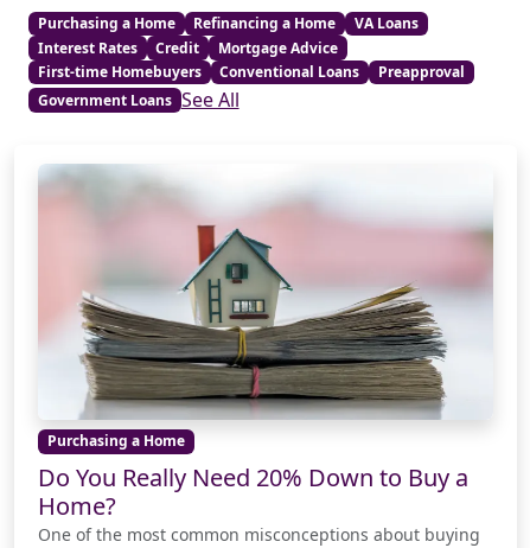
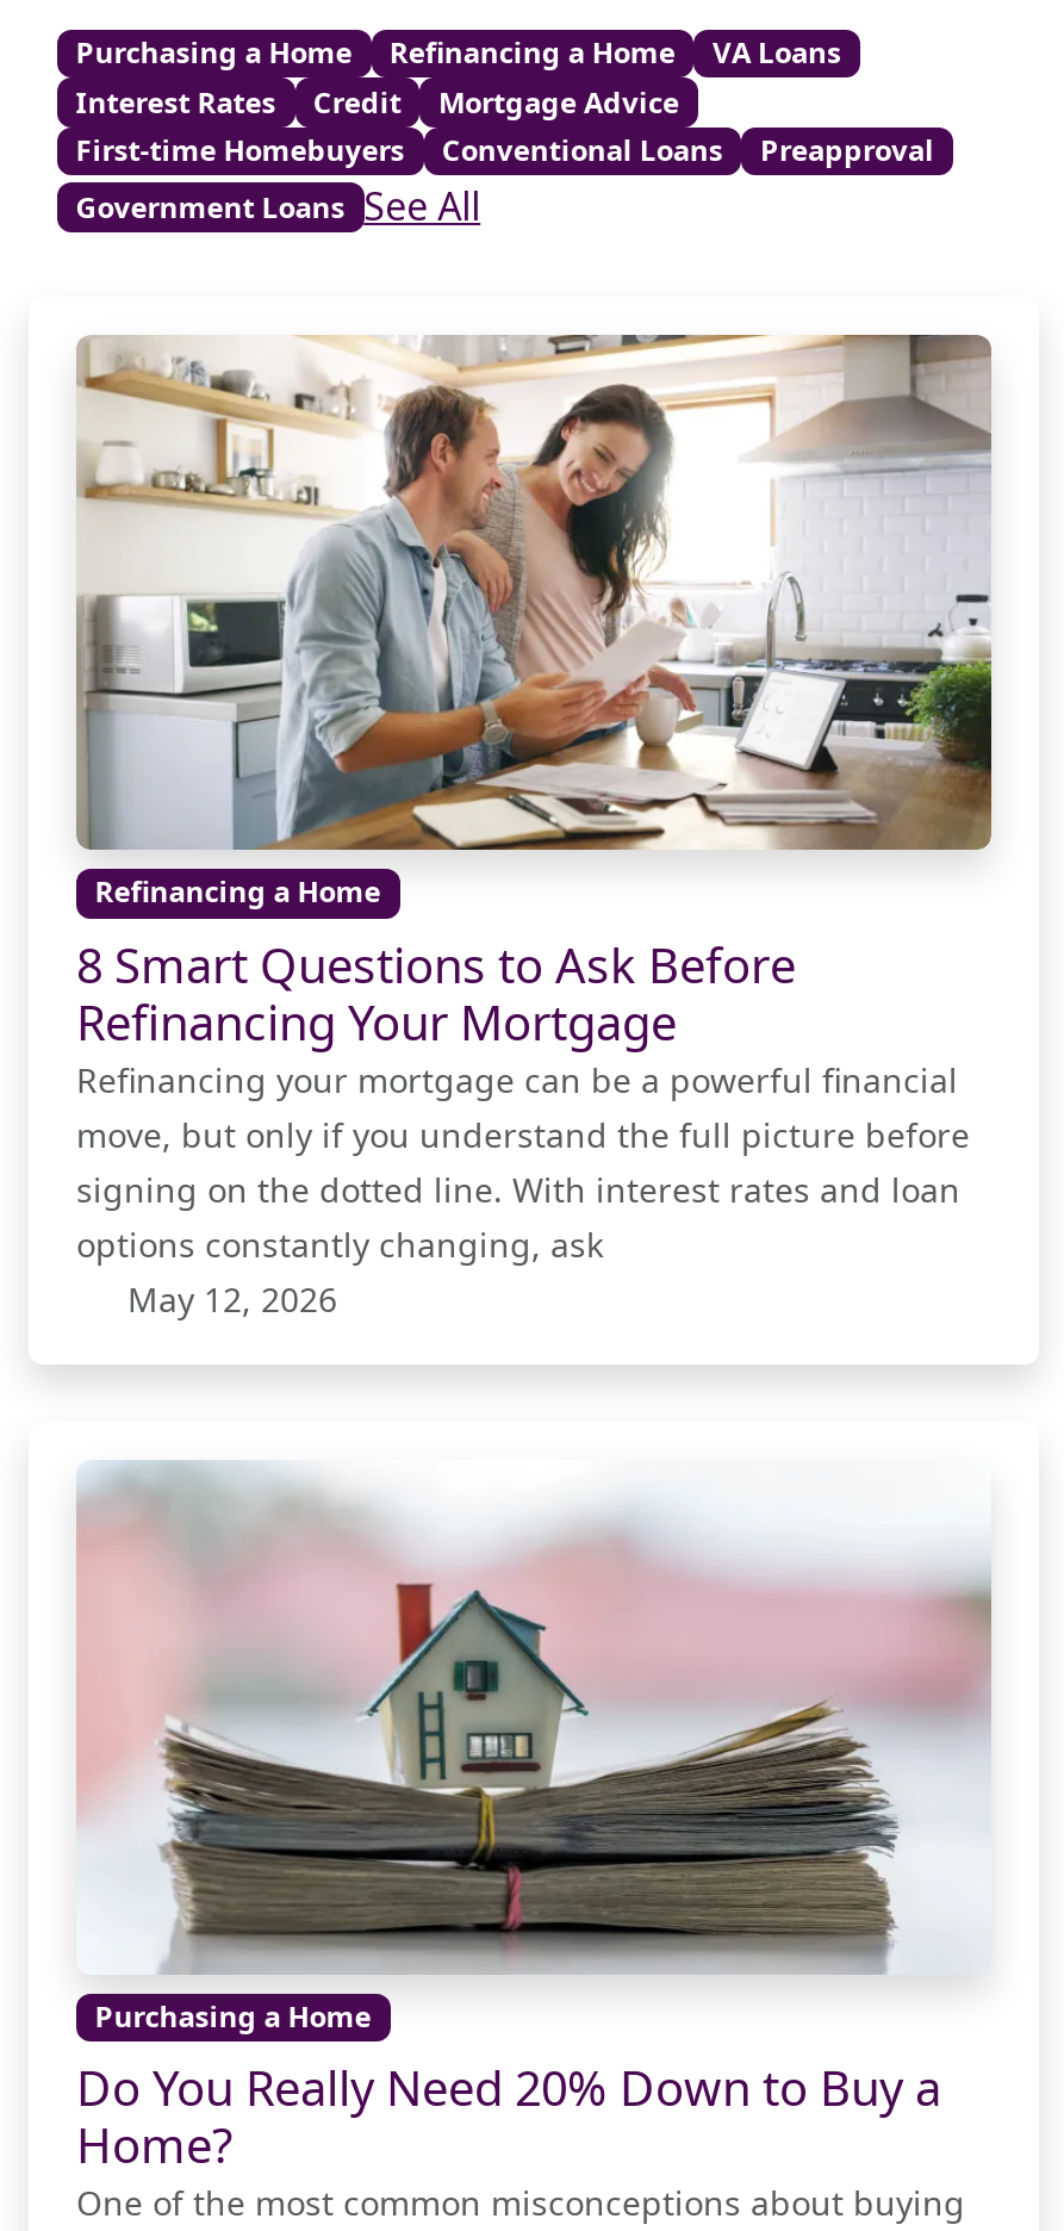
none -> [74,333,994,1320] [image] | Refinancing a Home | 8 Smart Questions to Ask Before | Refinancing Your Mortgage | Refinancing your mortgage can be a powerful financial | move, but only if you understand the full picture before | signing on the dotted line. With interest rates and loan | options constantly changing, ask | May 12, 2026

